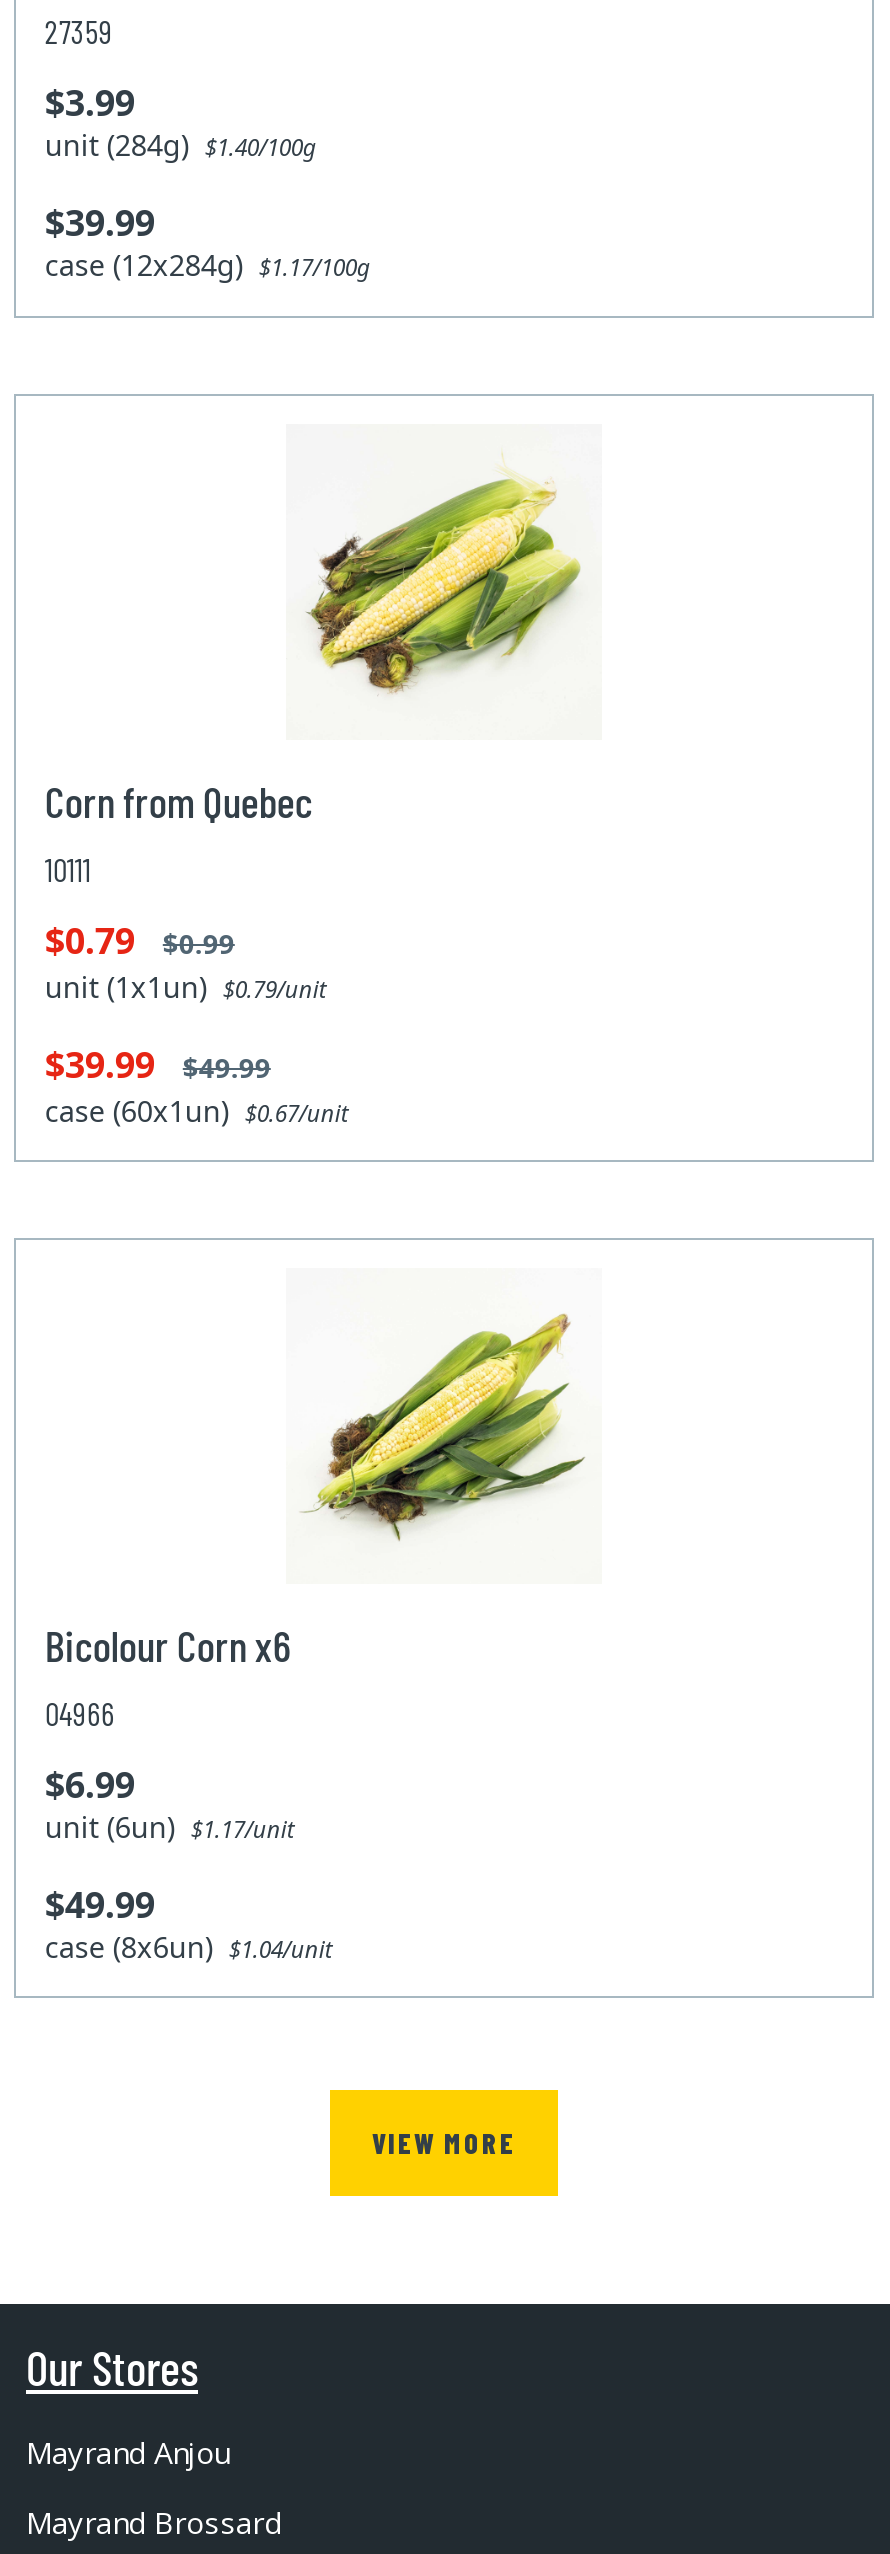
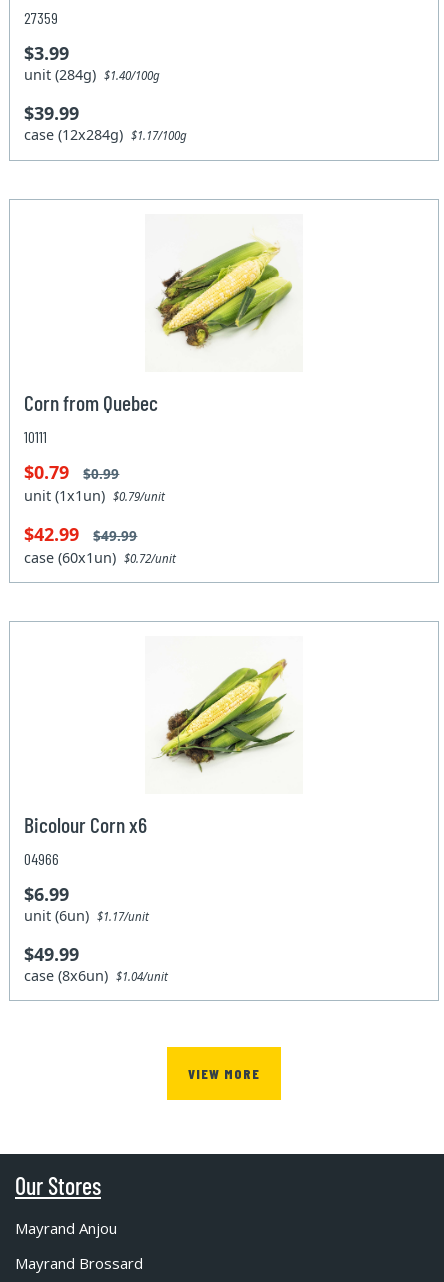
[45,1039,271,1087] $39.99 $49.99 -> [24,522,137,546] $42.99 $49.99
[45,1091,349,1129] case (60x1un) $0.67/unit -> [24,548,176,567] case (60x1un) $0.72/unit

